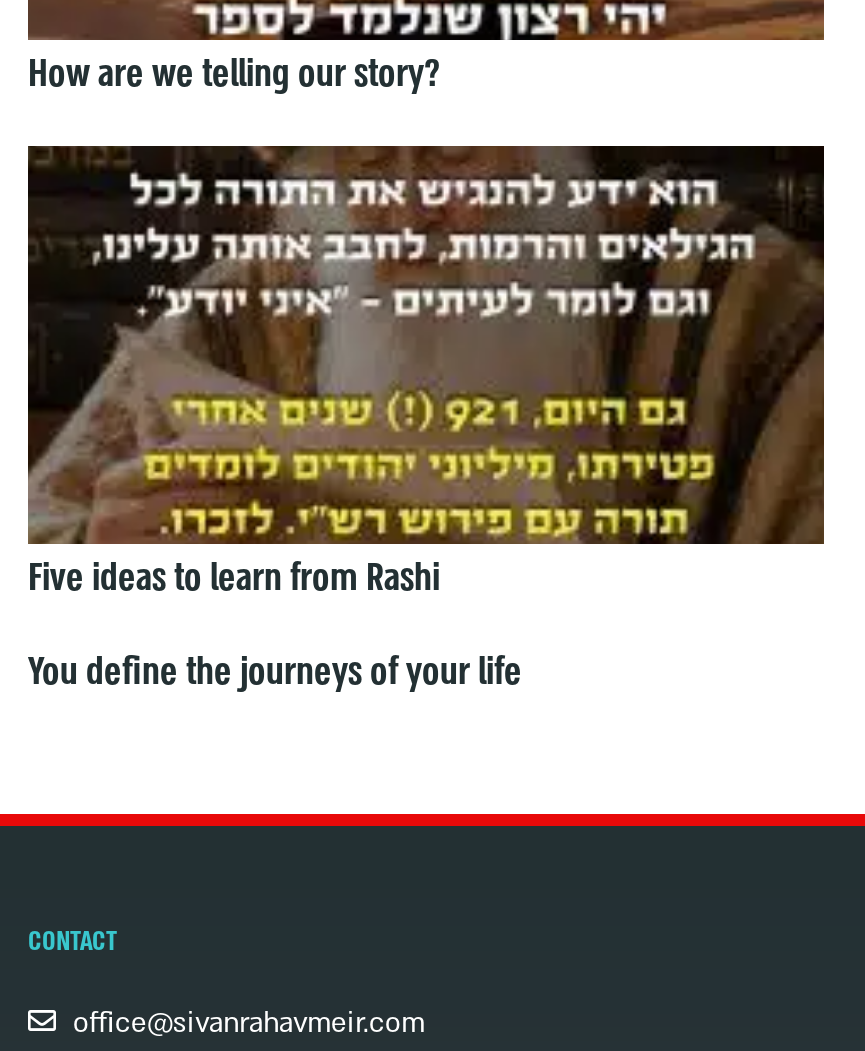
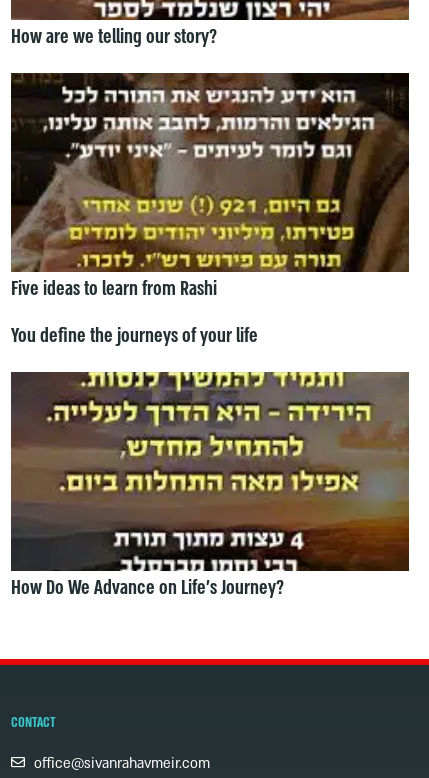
none -> [10,371,410,601] [image] | How Do We Advance on Life's Journey?

